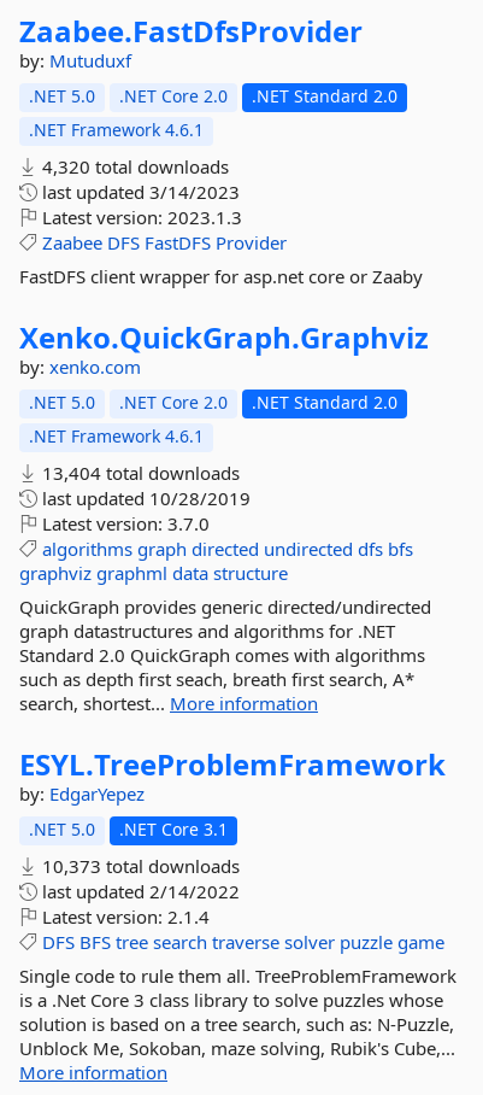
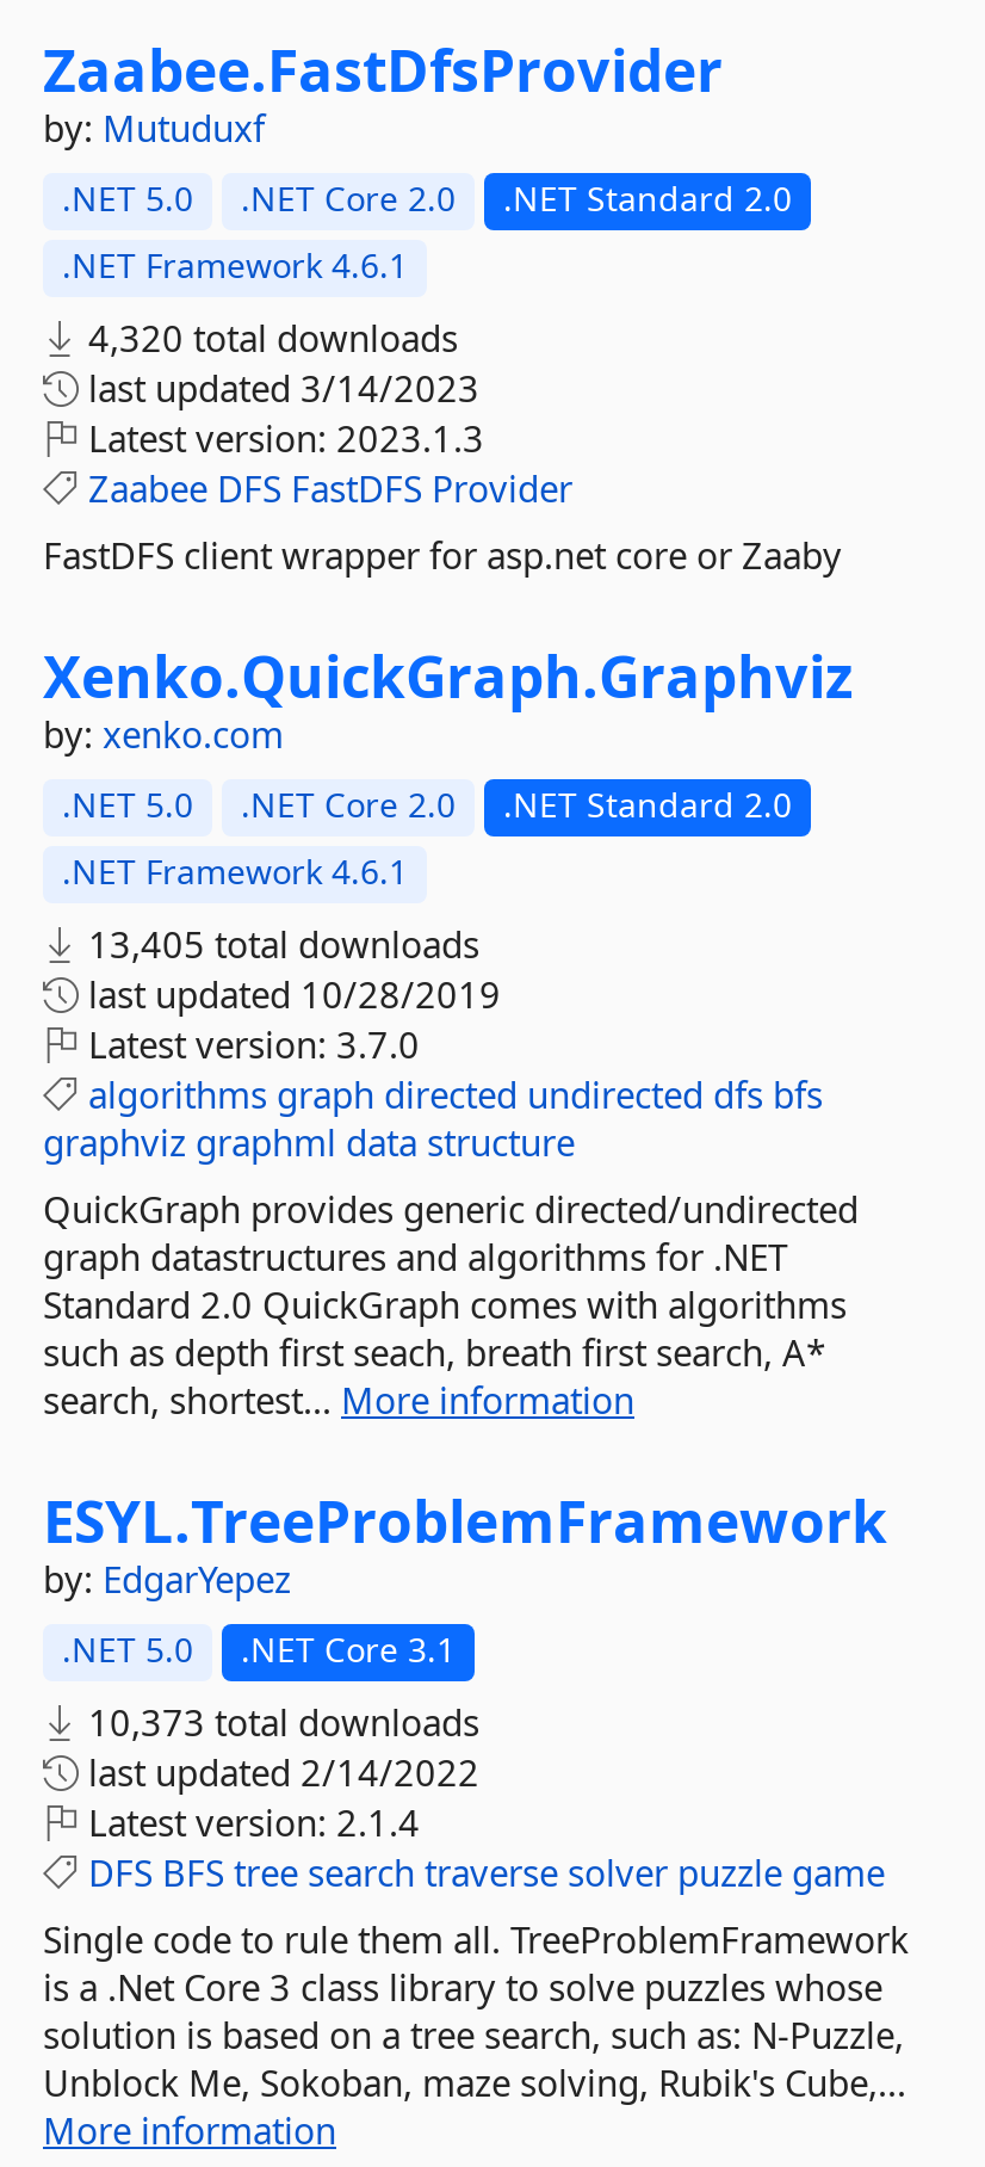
[37,461,240,485] 13,404 total downloads -> [79,920,479,968] 13,405 total downloads

